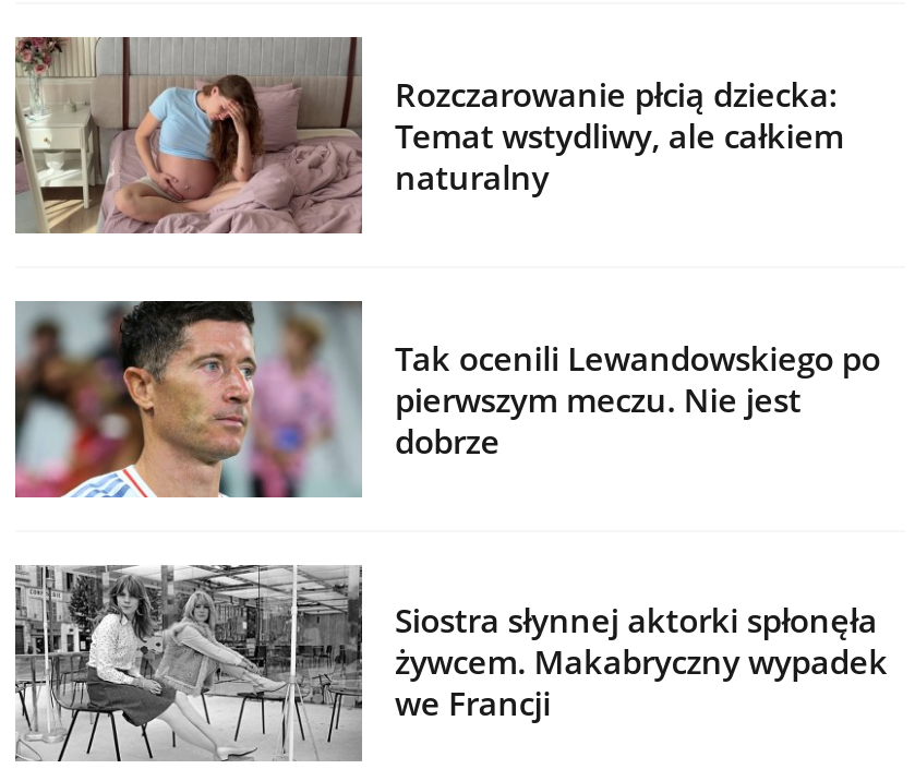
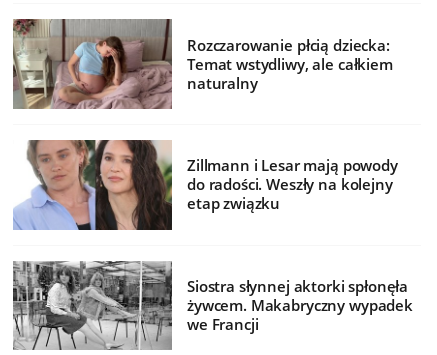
[13,298,880,498] [image] | Tak ocenili Lewandowskiego po | pierwszym meczu. Nie jest | dobrze -> [13,139,398,231] [image] | Zillmann i Lesar mają powody | do radości. Weszły na kolejny | etap związku

